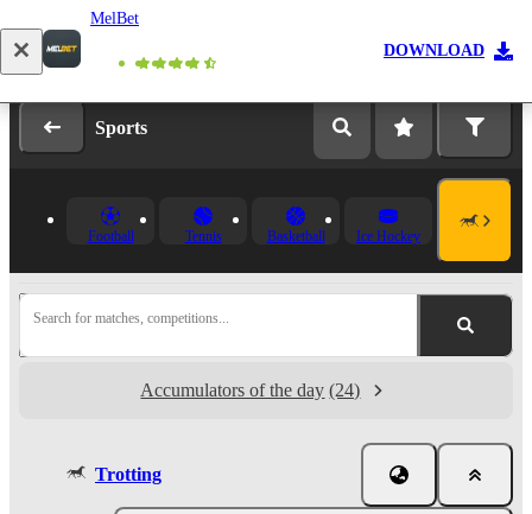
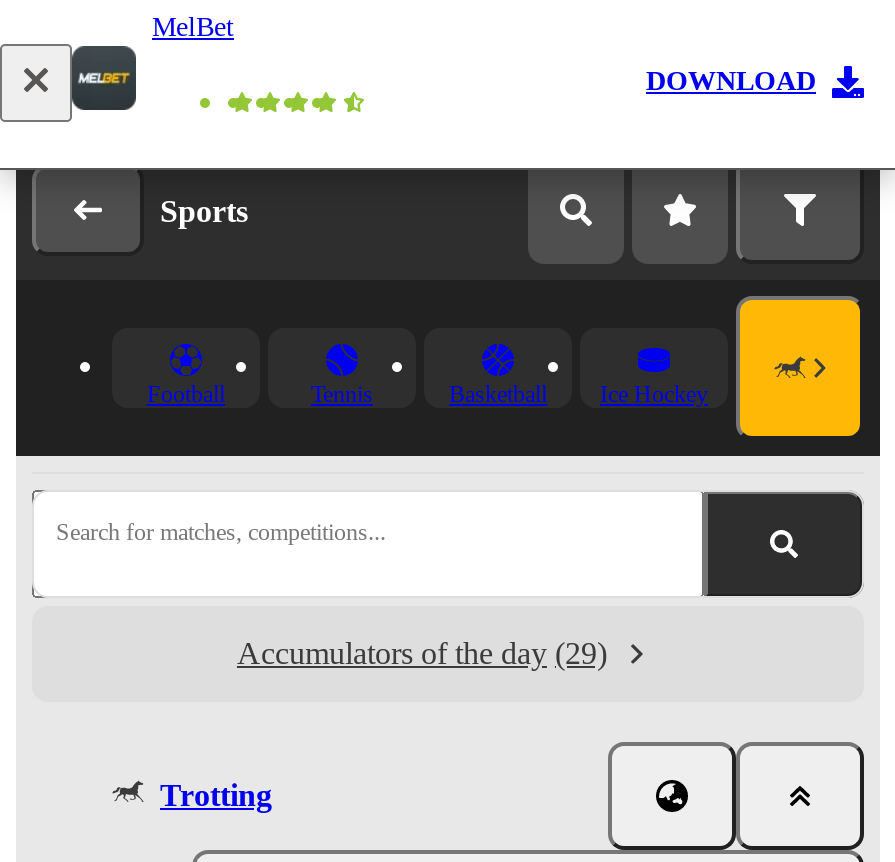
[141,380,360,400] Accumulators of the day (24) -> [237,636,607,670] Accumulators of the day (29)

